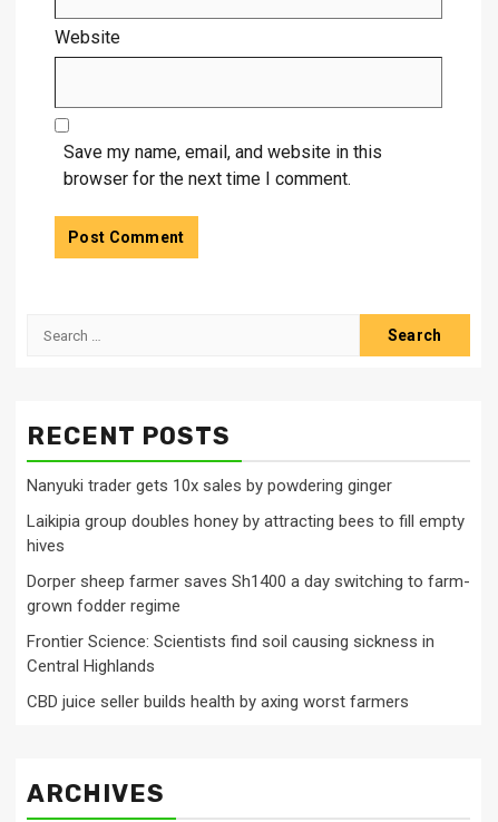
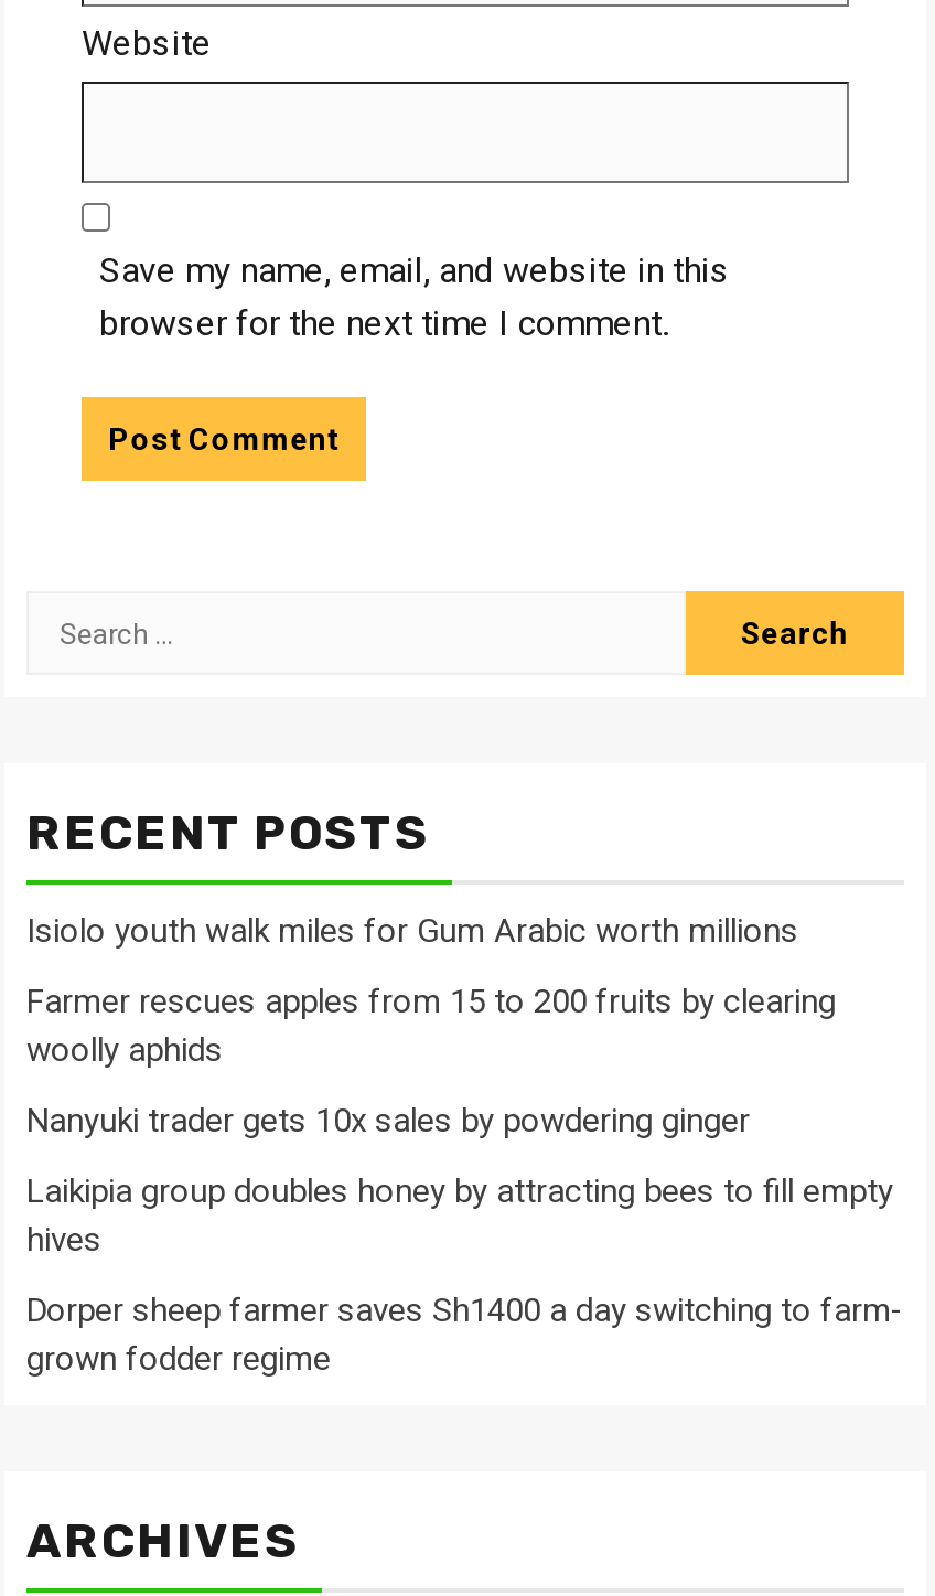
none -> [26,912,836,1071] Isiolo youth walk miles for Gum Arabic worth millions | Farmer rescues apples from 15 to 200 fruits by clearing | woolly aphids
moved [27,476,470,616] -> [26,1101,904,1379]: Nanyuki trader gets 10x sales by powdering ginger | Laikipia group doubles honey by attracting bees to fill empty | hives | Dorper sheep farmer saves Sh1400 a day switching to farm- | grown fodder regime
[27,632,434,712] Frontier Science: Scientists find soil causing sickness in | Central Highlands | CBD juice seller builds health by axing worst farmers -> none

